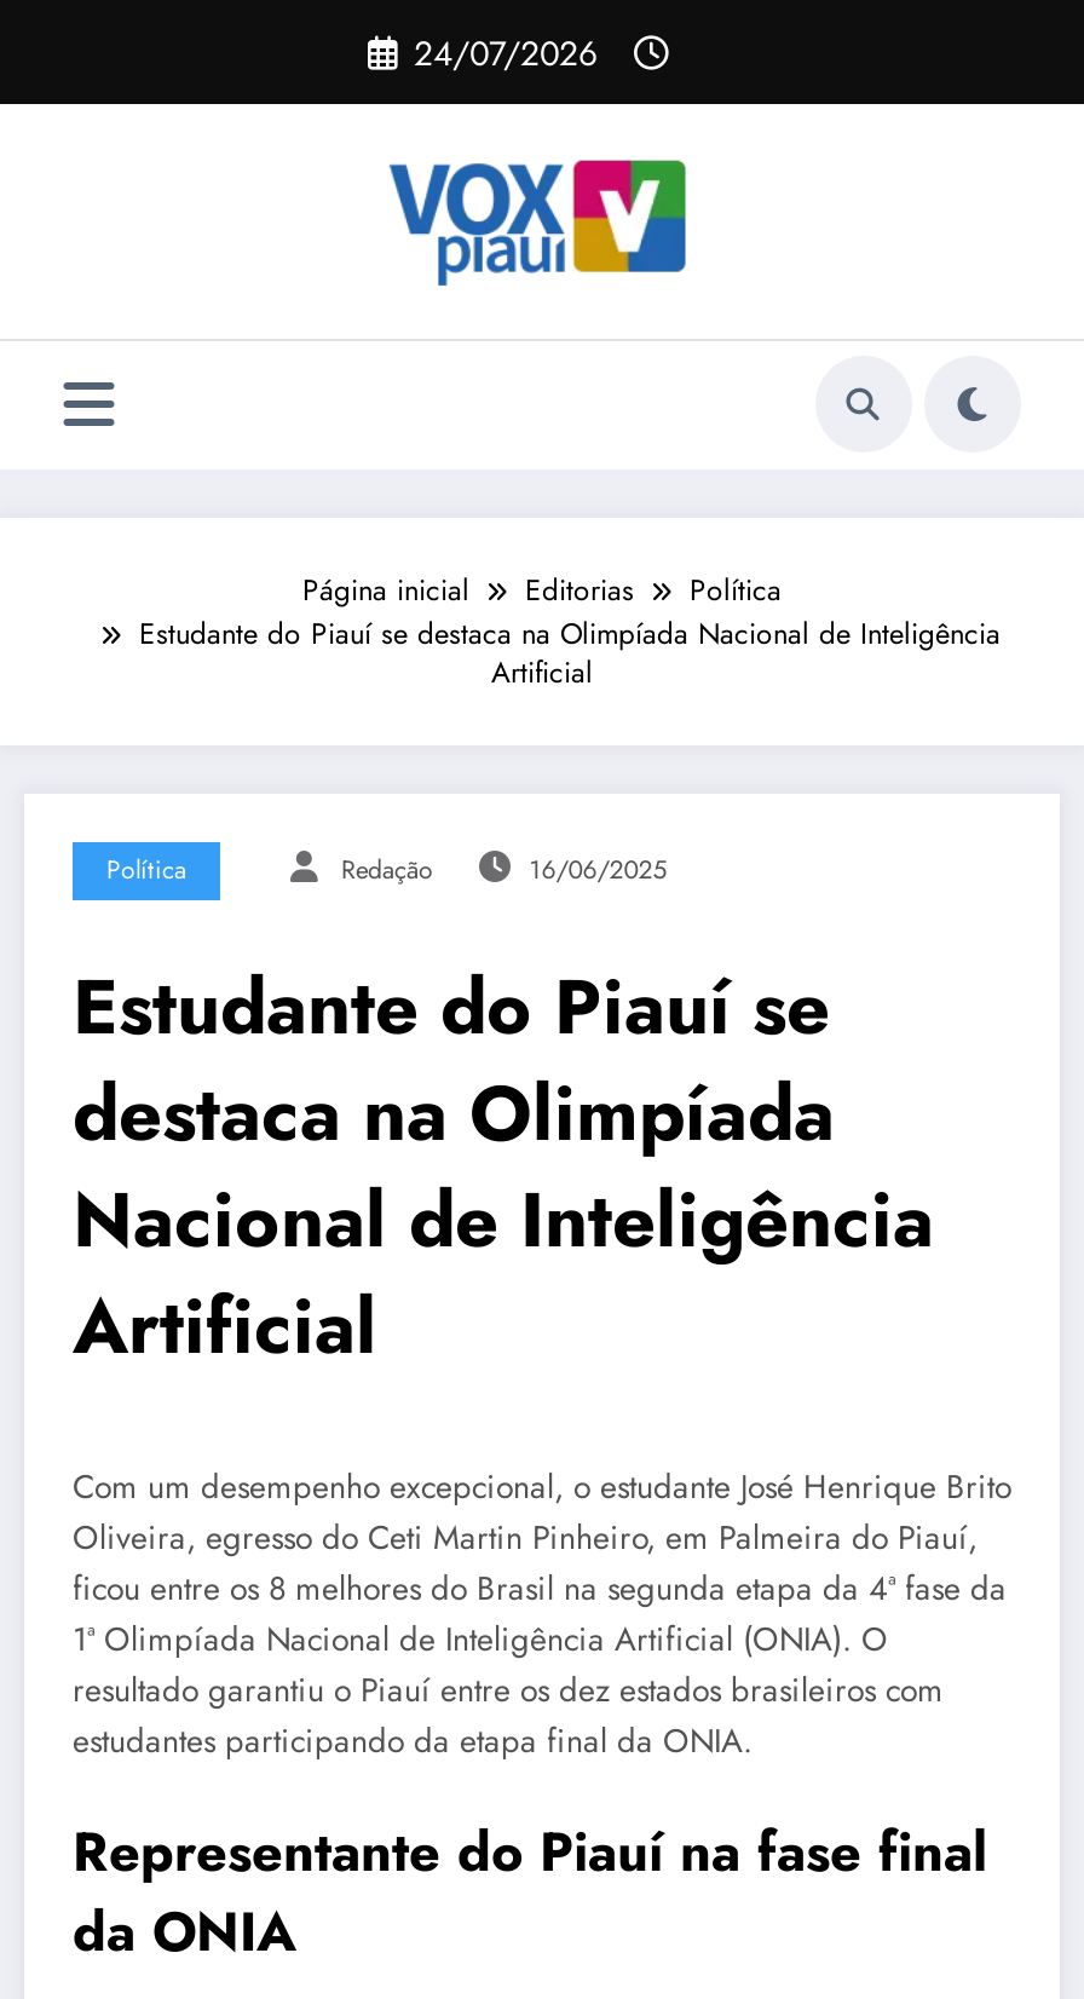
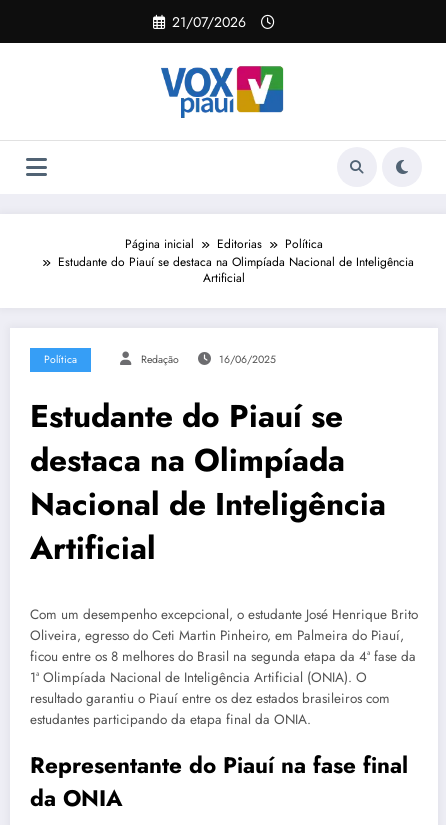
[414,29,598,77] 24/07/2026 -> [172,12,246,32] 21/07/2026

